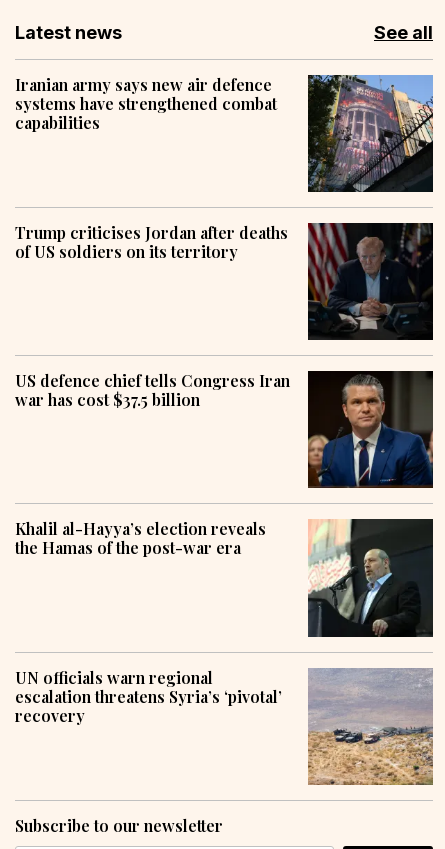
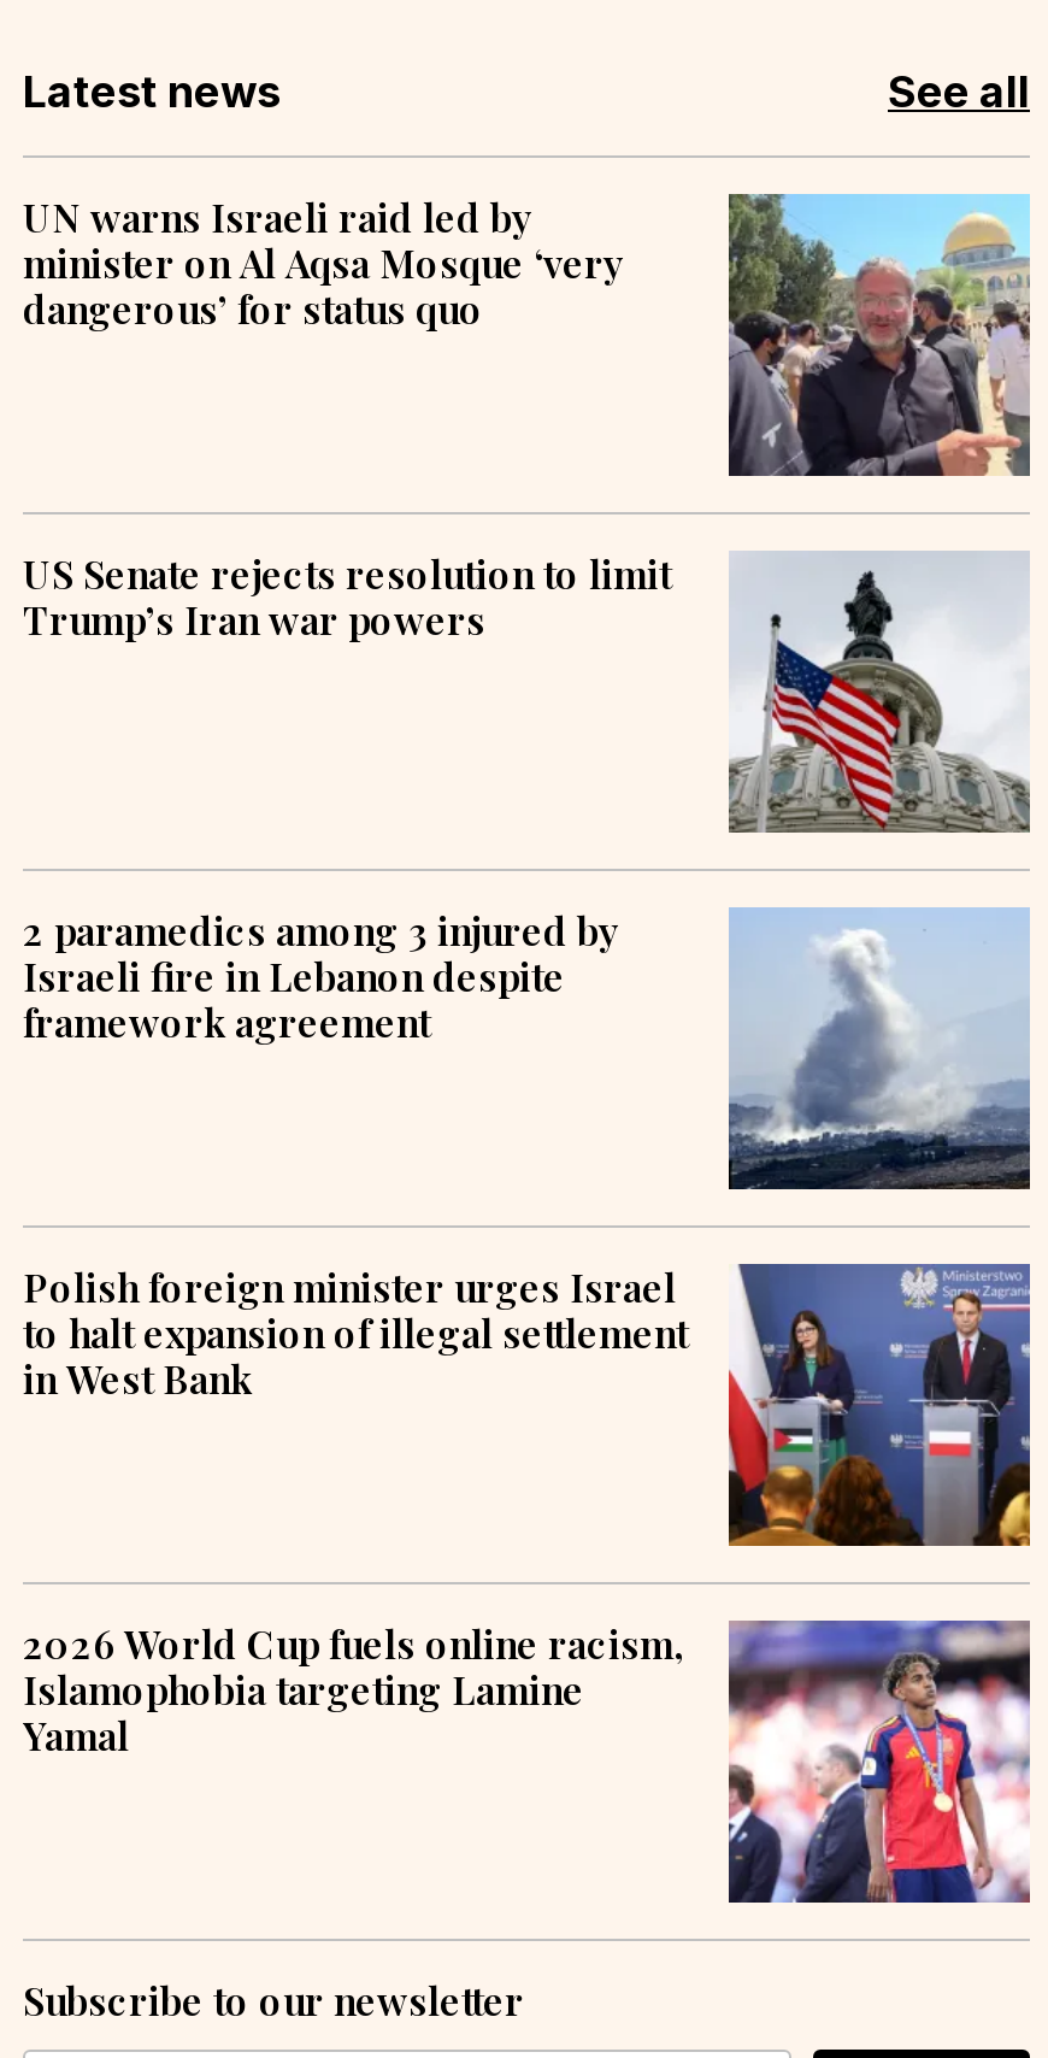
[15,74,277,133] Iranian army says new air defence | systems have strengthened combat | capabilities -> [23,191,625,334] UN warns Israeli raid led by | minister on Al Aqsa Mosque ‘very | dangerous’ for status quo
[307,74,434,193] [image] -> [726,193,1032,480] [image]
[15,222,434,340] [image] | Trump criticises Jordan after deaths | of US soldiers on its territory -> [23,548,1032,831] [image] | US Senate rejects resolution to limit | Trump’s Iran war powers
[15,370,290,410] US defence chief tells Congress Iran | war has cost $37.5 billion -> [23,905,620,1047] 2 paramedics among 3 injured by | Israeli fire in Lebanon despite | framework agreement
[307,370,434,489] [image] -> [726,906,1032,1193] [image]
[15,518,266,558] Khalil al-Hayya’s election reveals | the Hamas of the post-war era -> [23,1262,688,1404] Polish foreign minister urges Israel | to halt expansion of illegal settlement | in West Bank
[308,519,434,638] [image] -> [726,1260,1032,1550] [image]
[15,666,434,786] [image] | UN officials warn regional | escalation threatens Syria’s ‘pivotal’ | recovery -> [23,1618,1030,1906] [image] | 2026 World Cup fuels online racism, | Islamophobia targeting Lamine | Yamal

